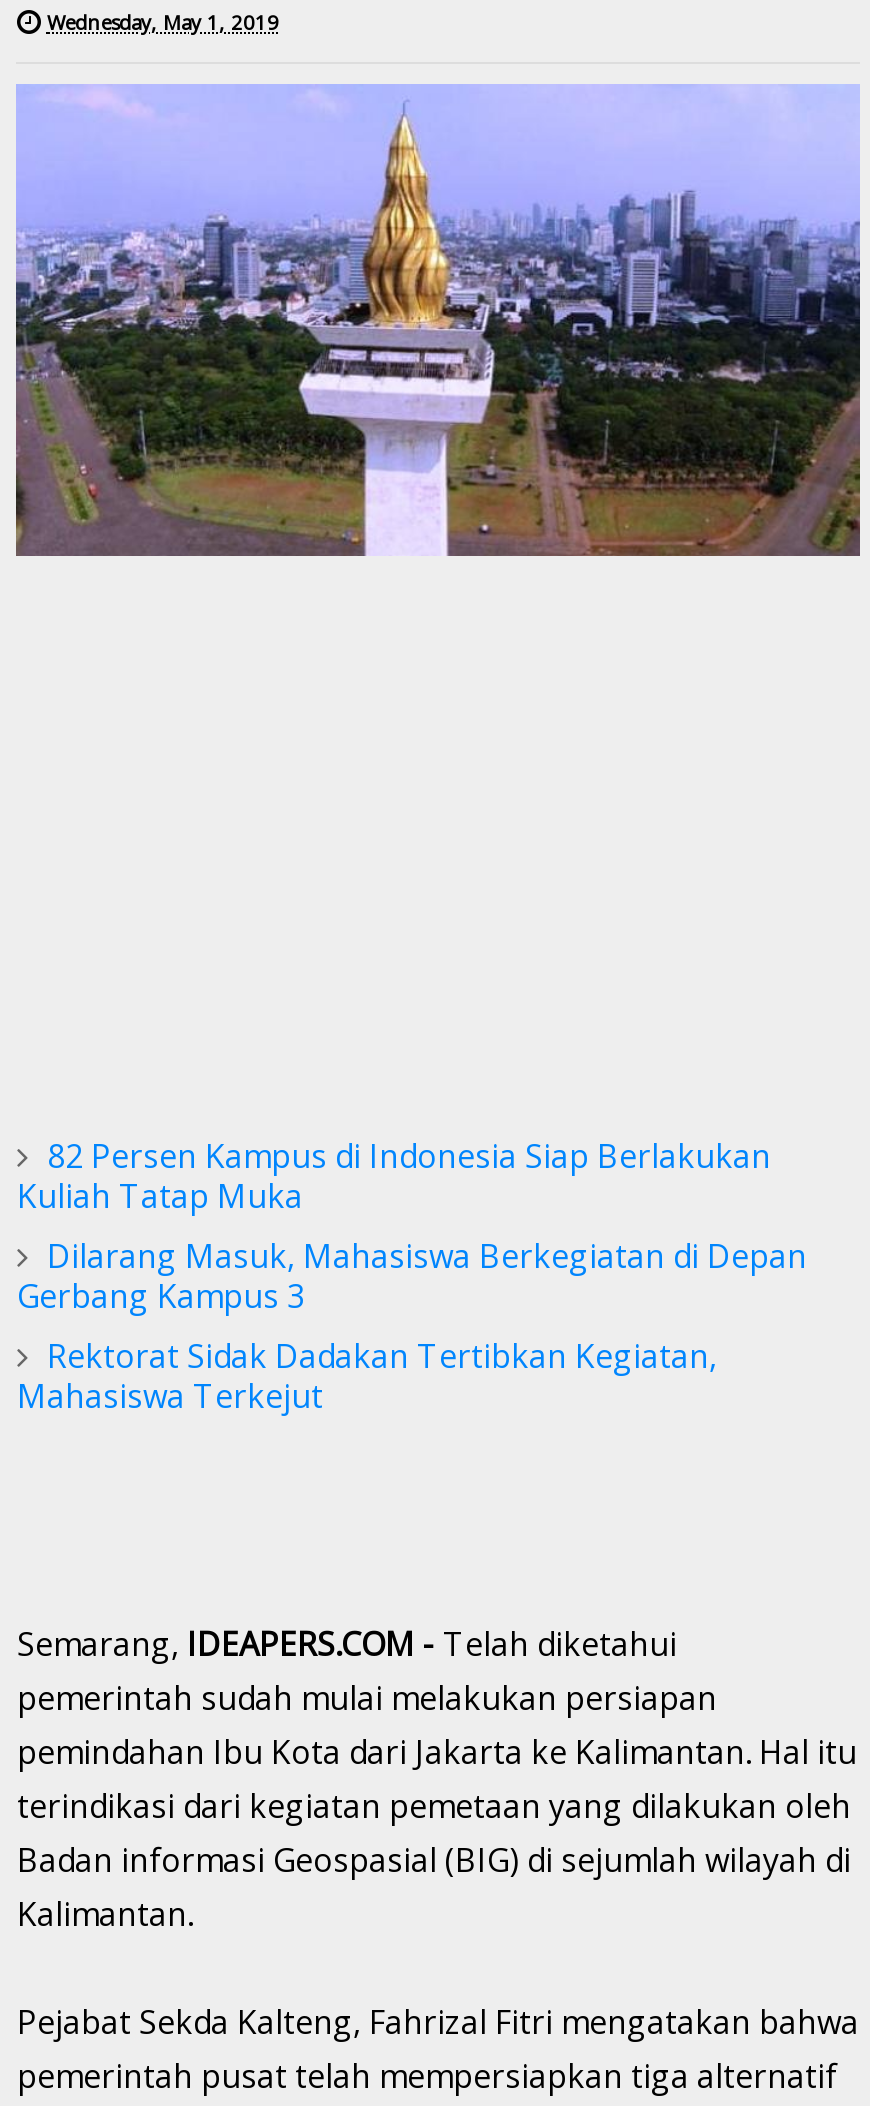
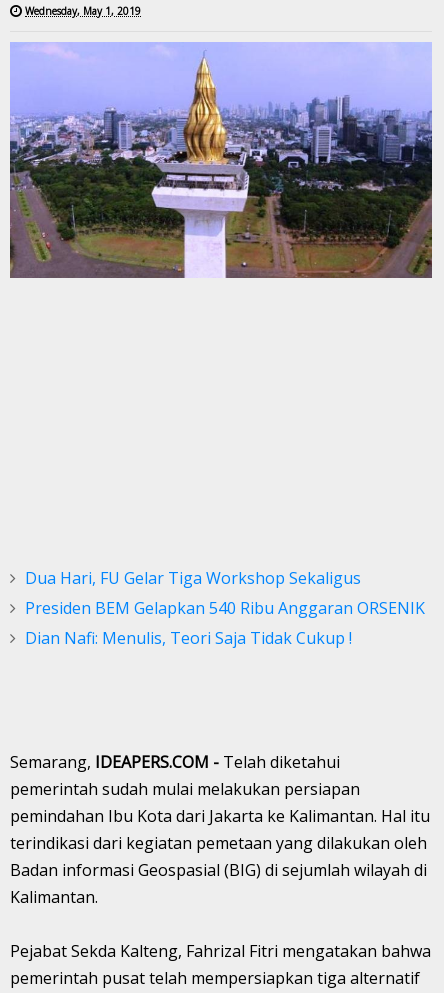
[17,1135,807,1419] 82 Persen Kampus di Indonesia Siap Berlakukan | Kuliah Tatap Muka | Dilarang Masuk, Mahasiswa Berkegiatan di Depan | Gerbang Kampus 3 | Rektorat Sidak Dadakan Tertibkan Kegiatan, | Mahasiswa Terkejut -> [25,567,425,649] Dua Hari, FU Gelar Tiga Workshop Sekaligus | Presiden BEM Gelapkan 540 Ribu Anggaran ORSENIK | Dian Nafi: Menulis, Teori Saja Tidak Cukup !

